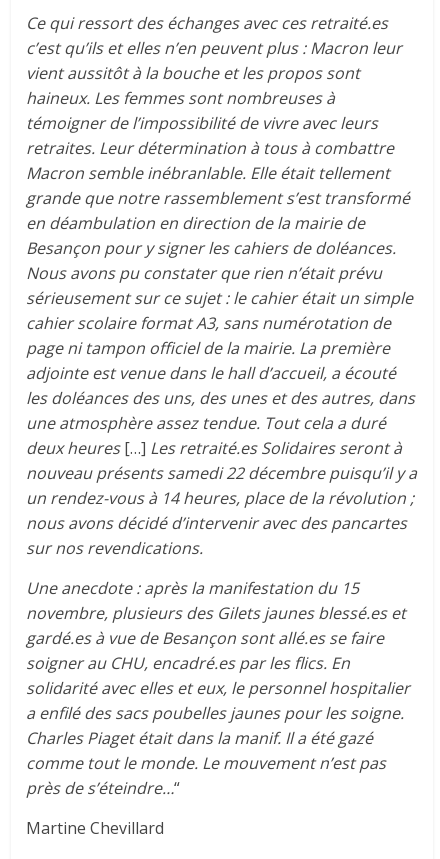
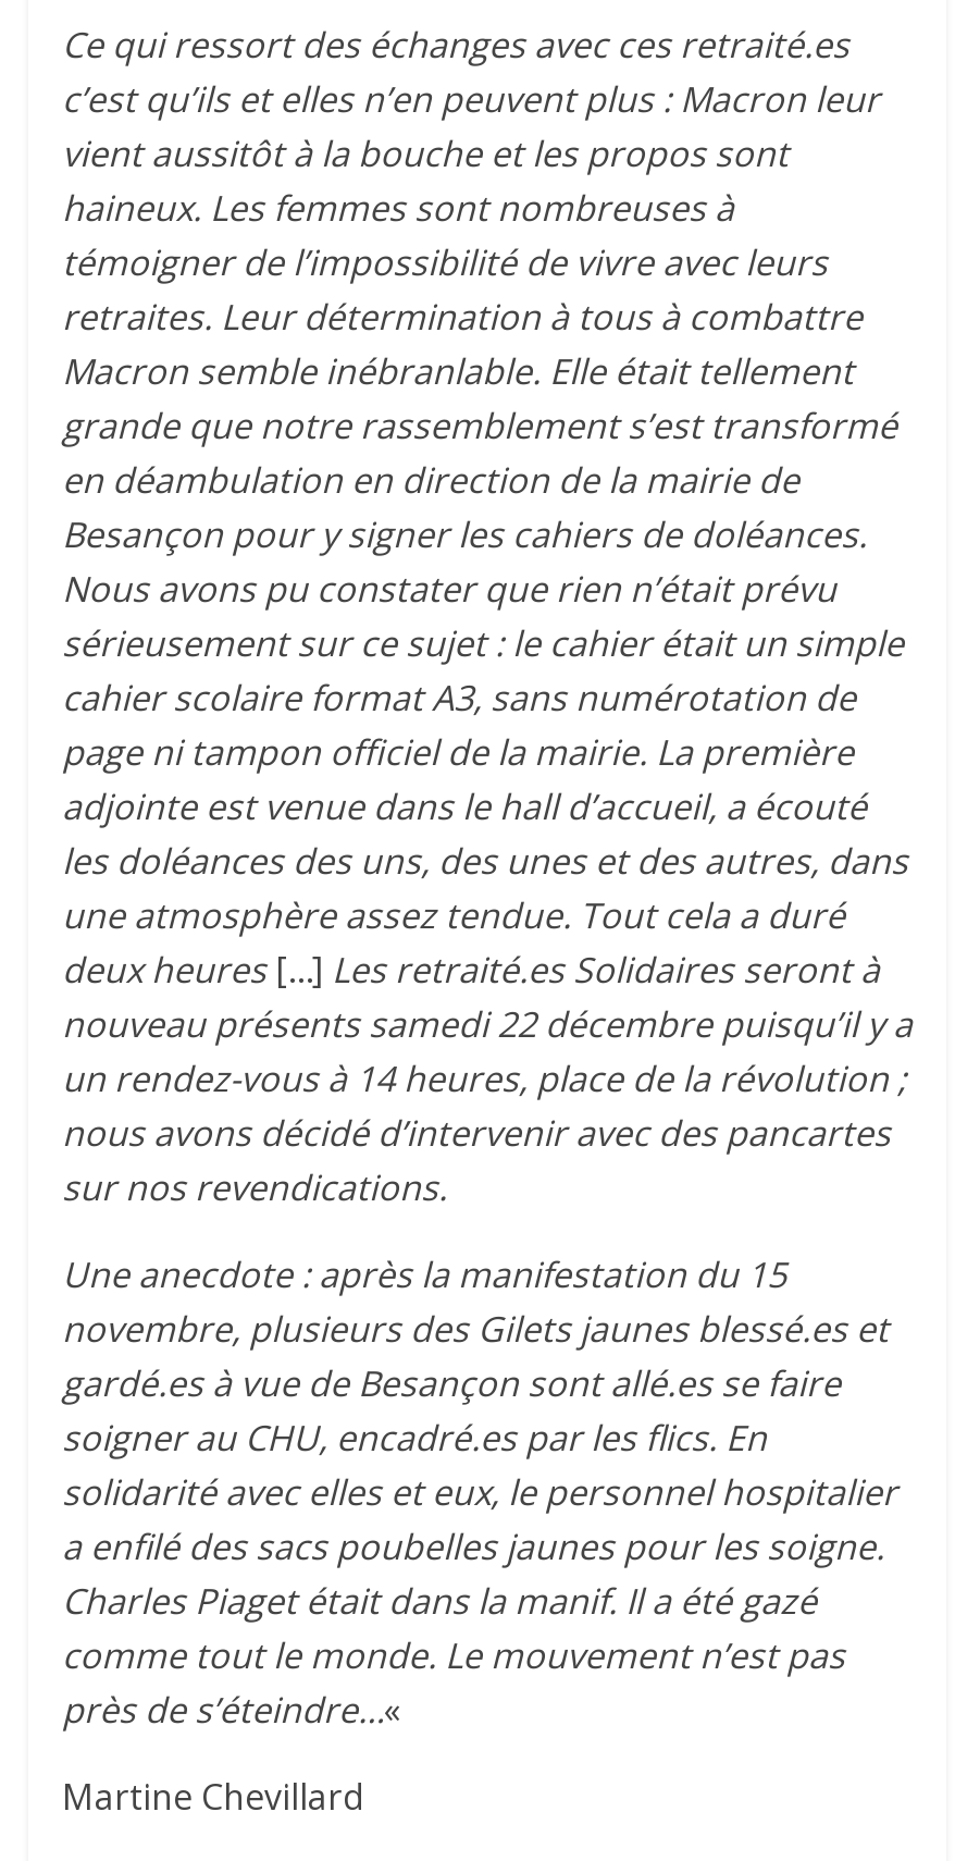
[26,777,180,799] près de s’éteindre…“ -> [62,1686,410,1734] près de s’éteindre…«

